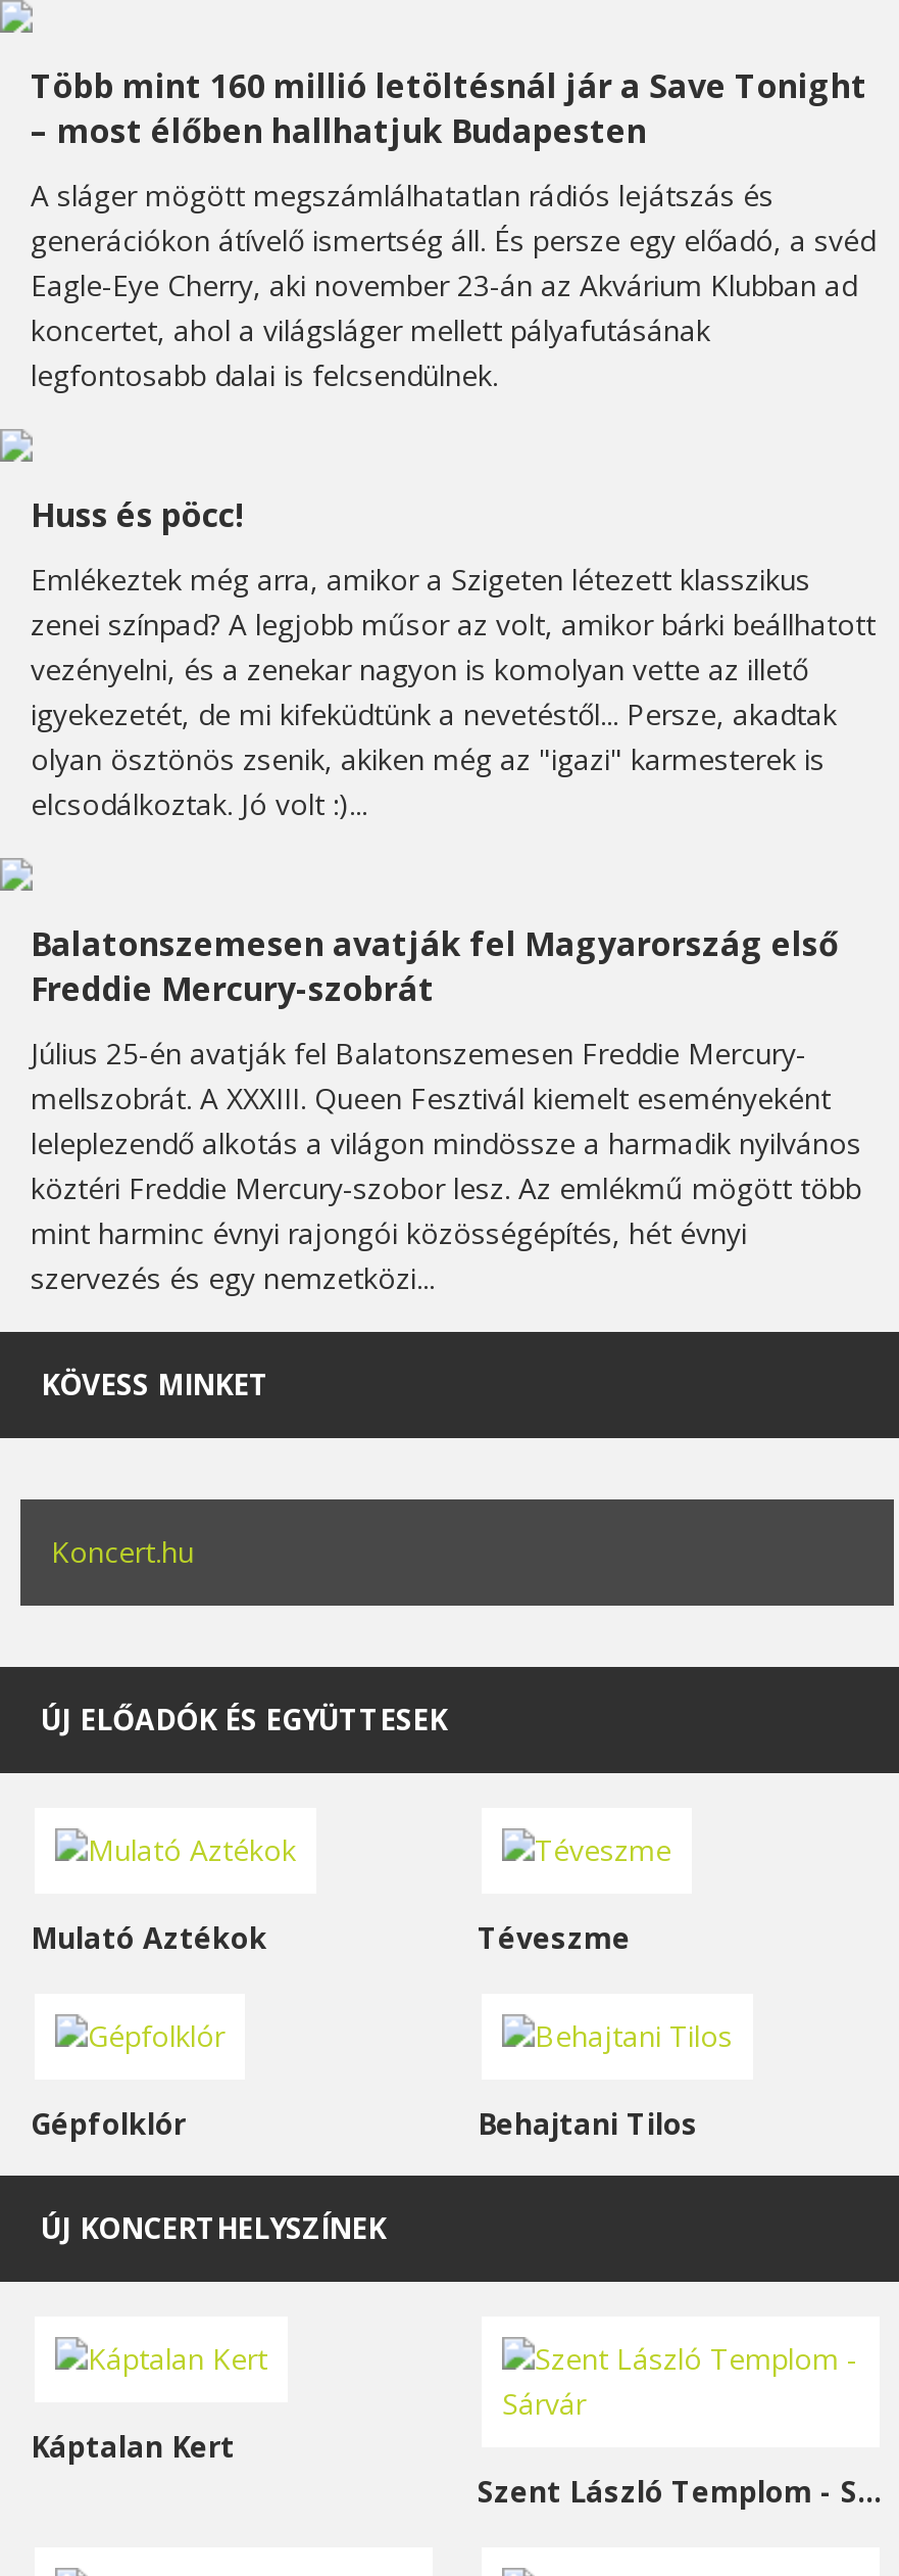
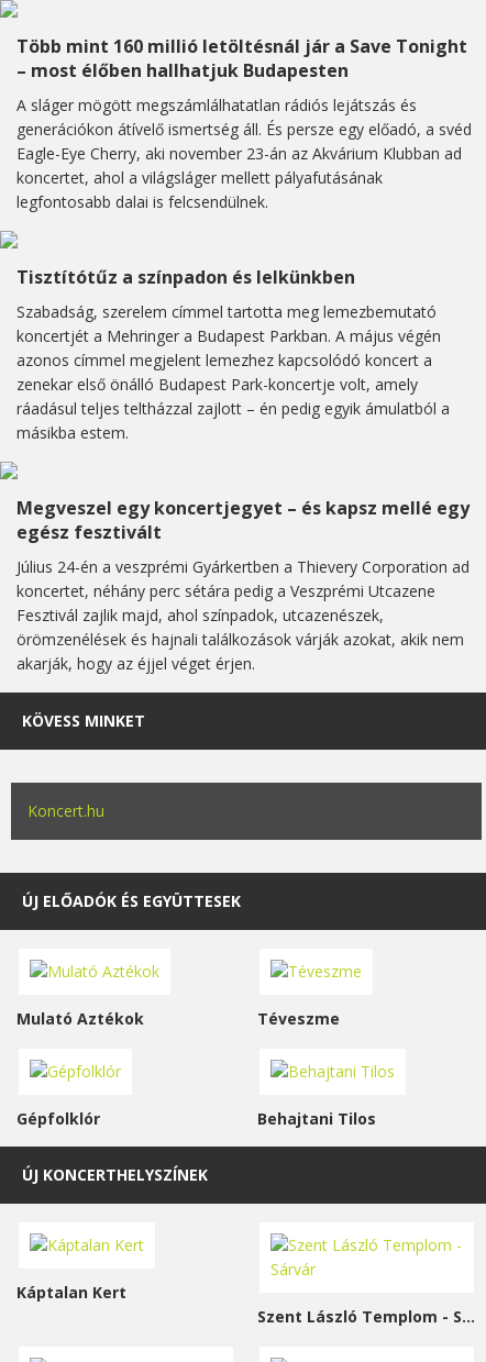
[31,493,245,538] Huss és pöcc! -> [16,265,355,289] Tisztítótűz a színpadon és lelkünkben
[31,560,876,824] Emlékeztek még arra, amikor a Szigeten létezett klasszikus | zenei színpad? A legjobb műsor az volt, amikor bárki beállhatott | vezényelni, és a zenekar nagyon is komolyan vette az illető | igyekezetét, de mi kifeküdtünk a nevetéstől... Persze, akadtak | olyan ösztönös zsenik, akiken még az "igazi" karmesterek is | elcsodálkoztak. Jó volt :)... -> [16,301,450,443] Szabadság, szerelem címmel tartotta meg lemezbemutató | koncertjét a Mehringer a Budapest Parkban. A május végén | azonos címmel megjelent lemezhez kapcsolódó koncert a | zenekar első önálló Budapest Park-koncertje volt, amely | ráadásul teljes teltházzal zajlott – én pedig egyik ámulatból a | másikba estem.
[31,922,839,1012] Balatonszemesen avatják fel Magyarország első | Freddie Mercury-szobrát -> [16,496,470,544] Megveszel egy koncertjegyet – és kapsz mellé egy | egész fesztivált
[31,1034,861,1298] Július 25-én avatják fel Balatonszemesen Freddie Mercury- | mellszobrát. A XXXIII. Queen Fesztivál kiemelt eseményeként | leleplezendő alkotás a világon mindössze a harmadik nyilvános | köztéri Freddie Mercury-szobor lesz. Az emlékmű mögött több | mint harminc évnyi rajongói közösségépítés, hét évnyi | szervezés és egy nemzetközi... -> [16,556,470,674] Július 24-én a veszprémi Gyárkertben a Thievery Corporation ad | koncertet, néhány perc sétára pedig a Veszprémi Utcazene | Fesztivál zajlik majd, ahol színpadok, utcazenészek, | örömzenélések és hajnali találkozások várják azokat, akik nem | akarják, hogy az éjjel véget érjen.

